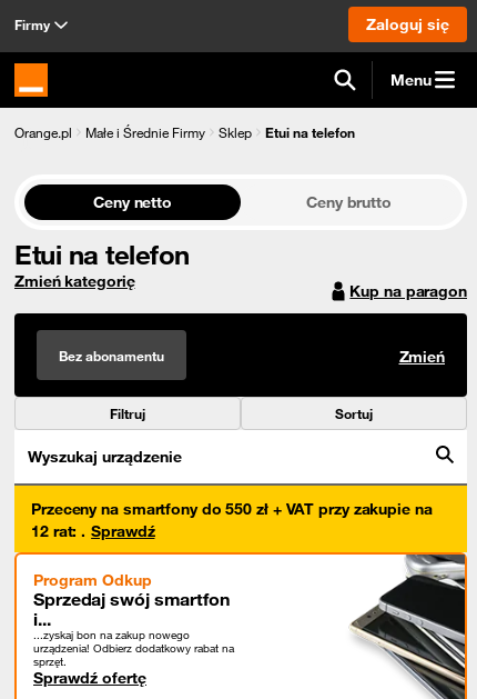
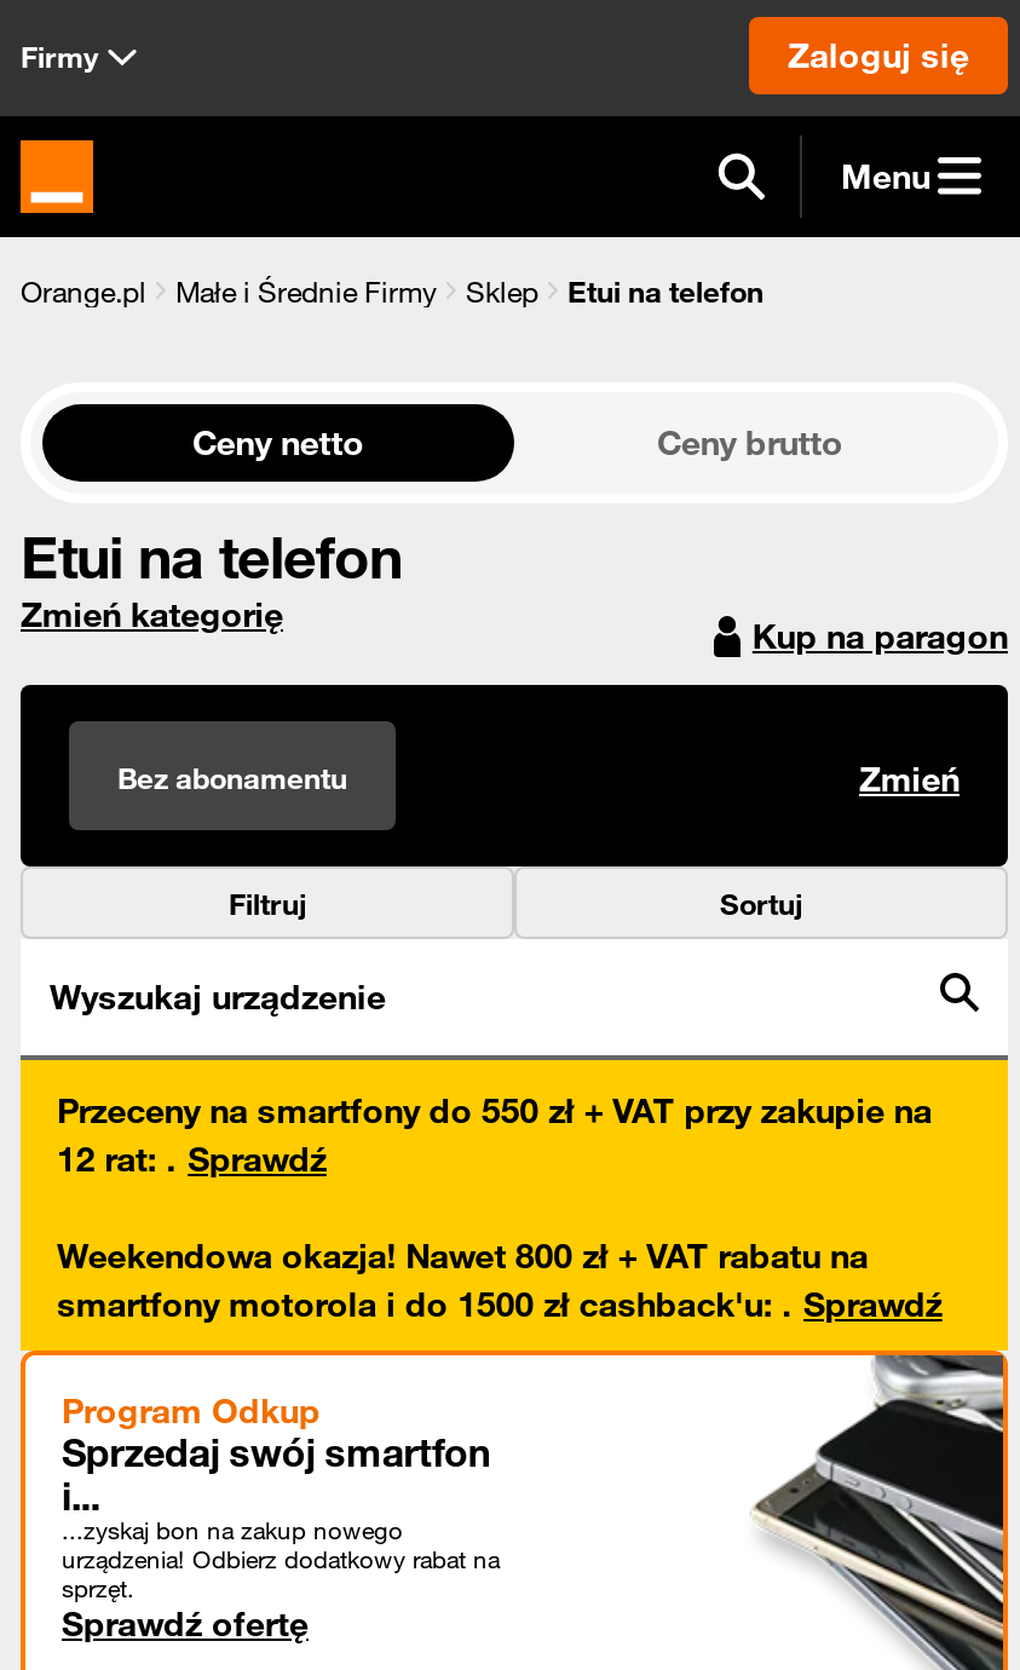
none -> [57,1234,942,1326] Weekendowa okazja! Nawet 800 zł + VAT rabatu na | smartfony motorola i do 1500 zł cashback'u:. Sprawdź

